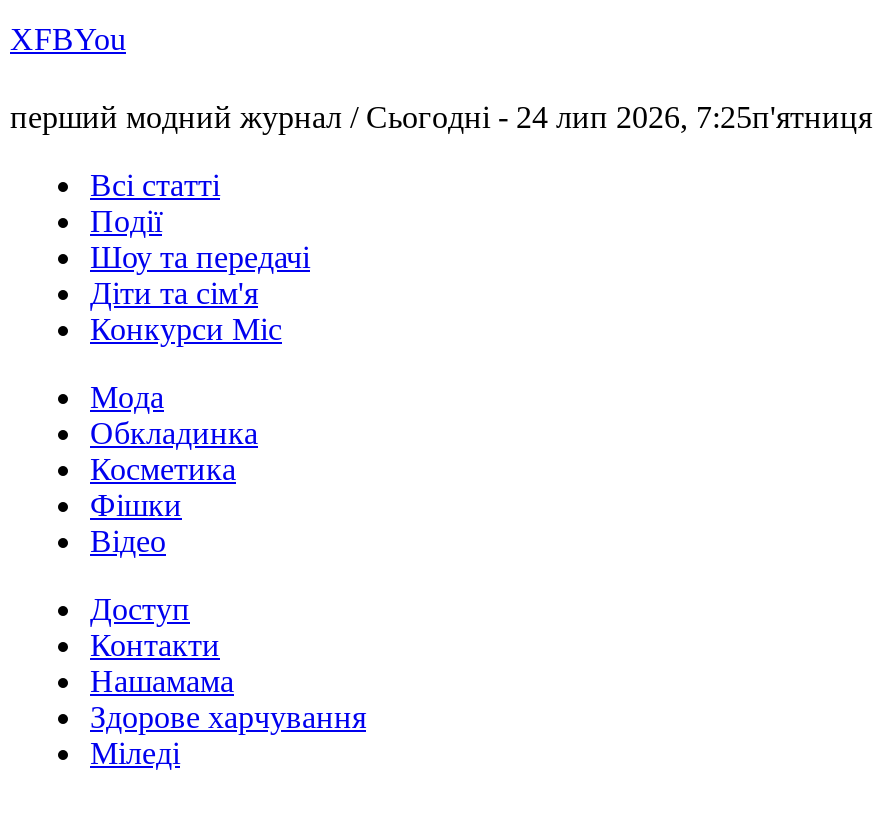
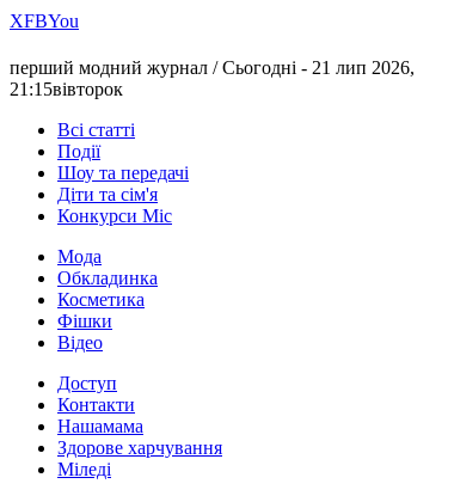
[10,101,872,135] перший модний журнал / Сьогодні - 24 лип 2026, 7:25п'ятниця -> [10,58,415,100] перший модний журнал / Сьогодні - 21 лип 2026, | 21:15вівторок

